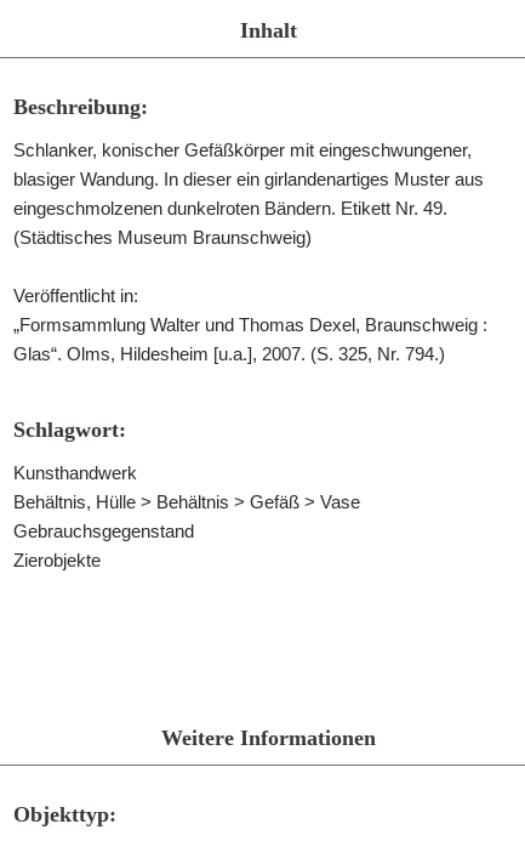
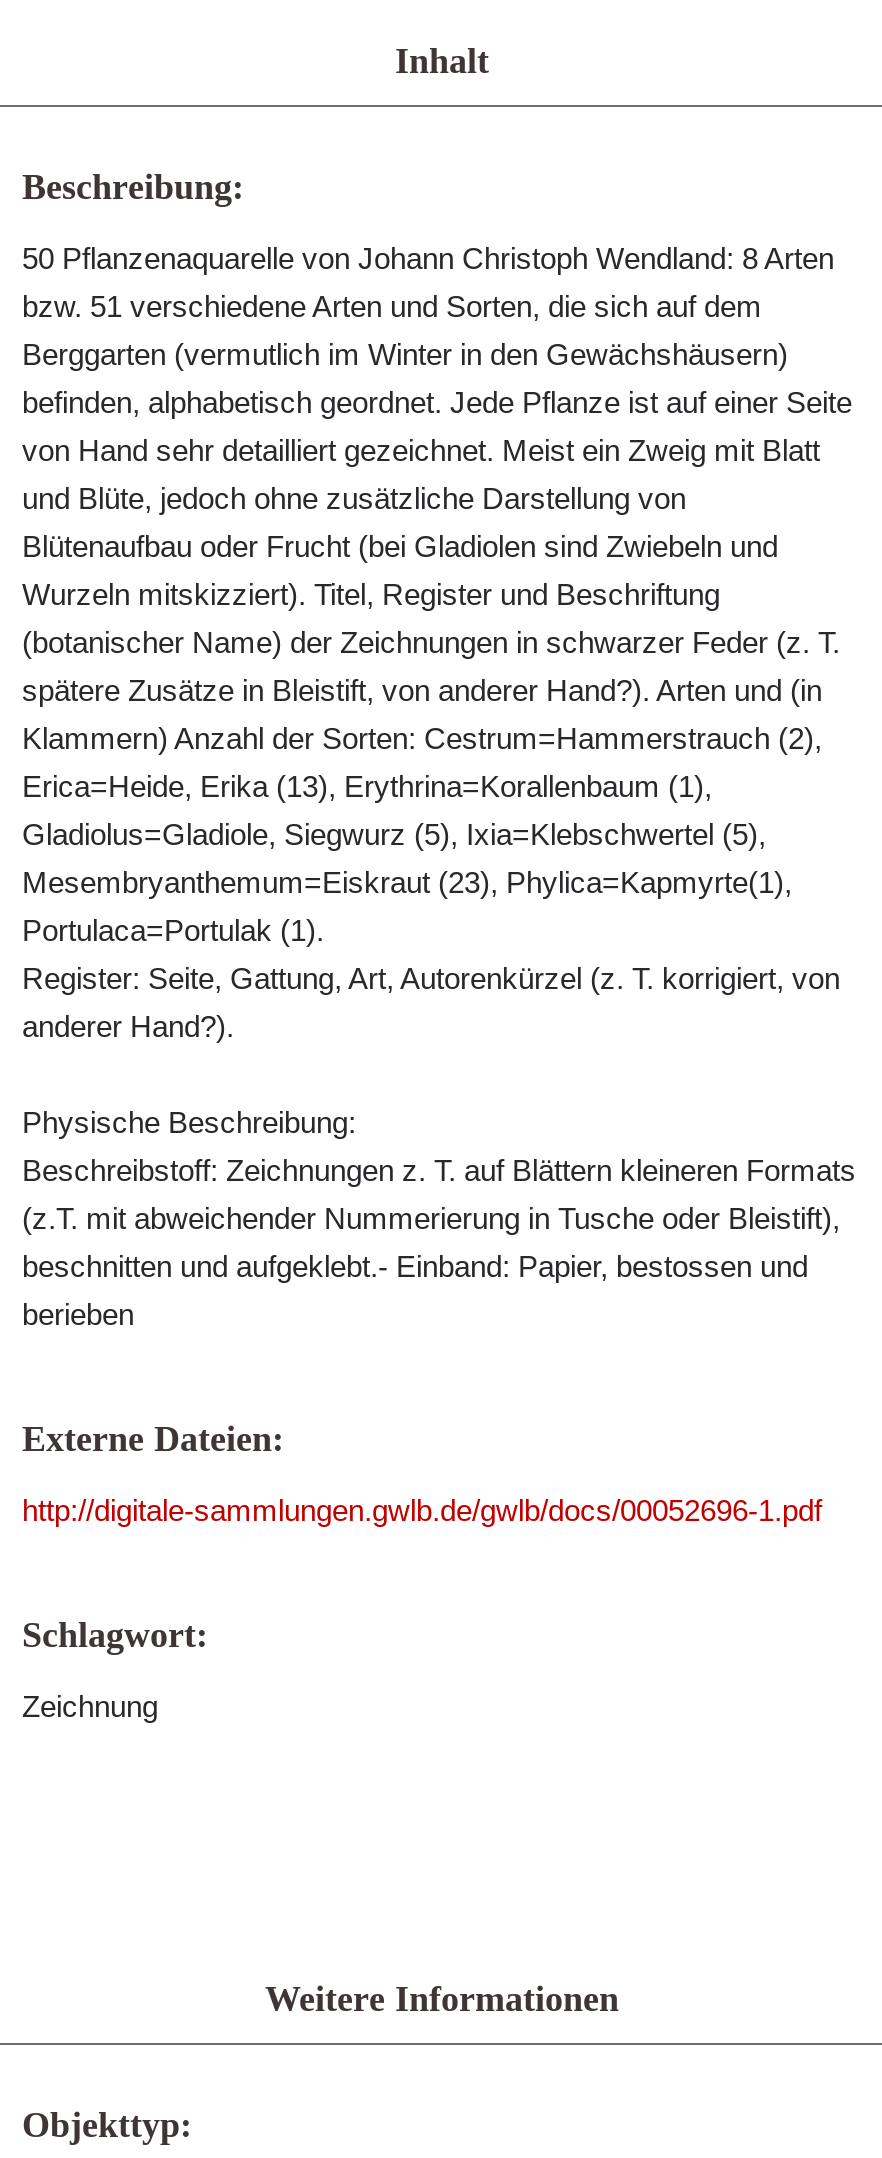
[13,140,487,364] Schlanker, konischer Gefäßkörper mit eingeschwungener, | blasiger Wandung. In dieser ein girlandenartiges Muster aus | eingeschmolzenen dunkelroten Bändern. Etikett Nr. 49. | (Städtisches Museum Braunschweig) | Veröffentlicht in: | „Formsammlung Walter und Thomas Dexel, Braunschweig : | Glas“. Olms, Hildesheim [u.a.], 2007. (S. 325, Nr. 794.) -> [22,241,856,1527] 50 Pflanzenaquarelle von Johann Christoph Wendland: 8 Arten | bzw. 51 verschiedene Arten und Sorten, die sich auf dem | Berggarten (vermutlich im Winter in den Gewächshäusern) | befinden, alphabetisch geordnet. Jede Pflanze ist auf einer Seite | von Hand sehr detailliert gezeichnet. Meist ein Zweig mit Blatt | und Blüte, jedoch ohne zusätzliche Darstellung von | Blütenaufbau oder Frucht (bei Gladiolen sind Zwiebeln und | Wurzeln mitskizziert). Titel, Register und Beschriftung | (botanischer Name) der Zeichnungen in schwarzer Feder (z. T. | spätere Zusätze in Bleistift, von anderer Hand?). Arten und (in | Klammern) Anzahl der Sorten: Cestrum=Hammerstrauch (2), | Erica=Heide, Erika (13), Erythrina=Korallenbaum (1), | Gladiolus=Gladiole, Siegwurz (5), Ixia=Klebschwertel (5), | Mesembryanthemum=Eiskraut (23), Phylica=Kapmyrte(1), | Portulaca=Portulak (1). | Register: Seite, Gattung, Art, Autorenkürzel (z. T. korrigiert, von | anderer Hand?). | Physische Beschreibung: | Beschreibstoff: Zeichnungen z. T. auf Blättern kleineren Formats | (z.T. mit abweichender Nummerierung in Tusche oder Bleistift), | beschnitten und aufgeklebt.- Einband: Papier, bestossen und | berieben | Externe Dateien: | http://digitale-sammlungen.gwlb.de/gwlb/docs/00052696-1.pdf
moved [13,417,126,442] -> [22,1615,208,1655]: Schlagwort:
[13,462,360,570] Kunsthandwerk | Behältnis, Hülle > Behältnis > Gefäß > Vase | Gebrauchsgegenstand | Zierobjekte -> [22,1689,158,1723] Zeichnung

